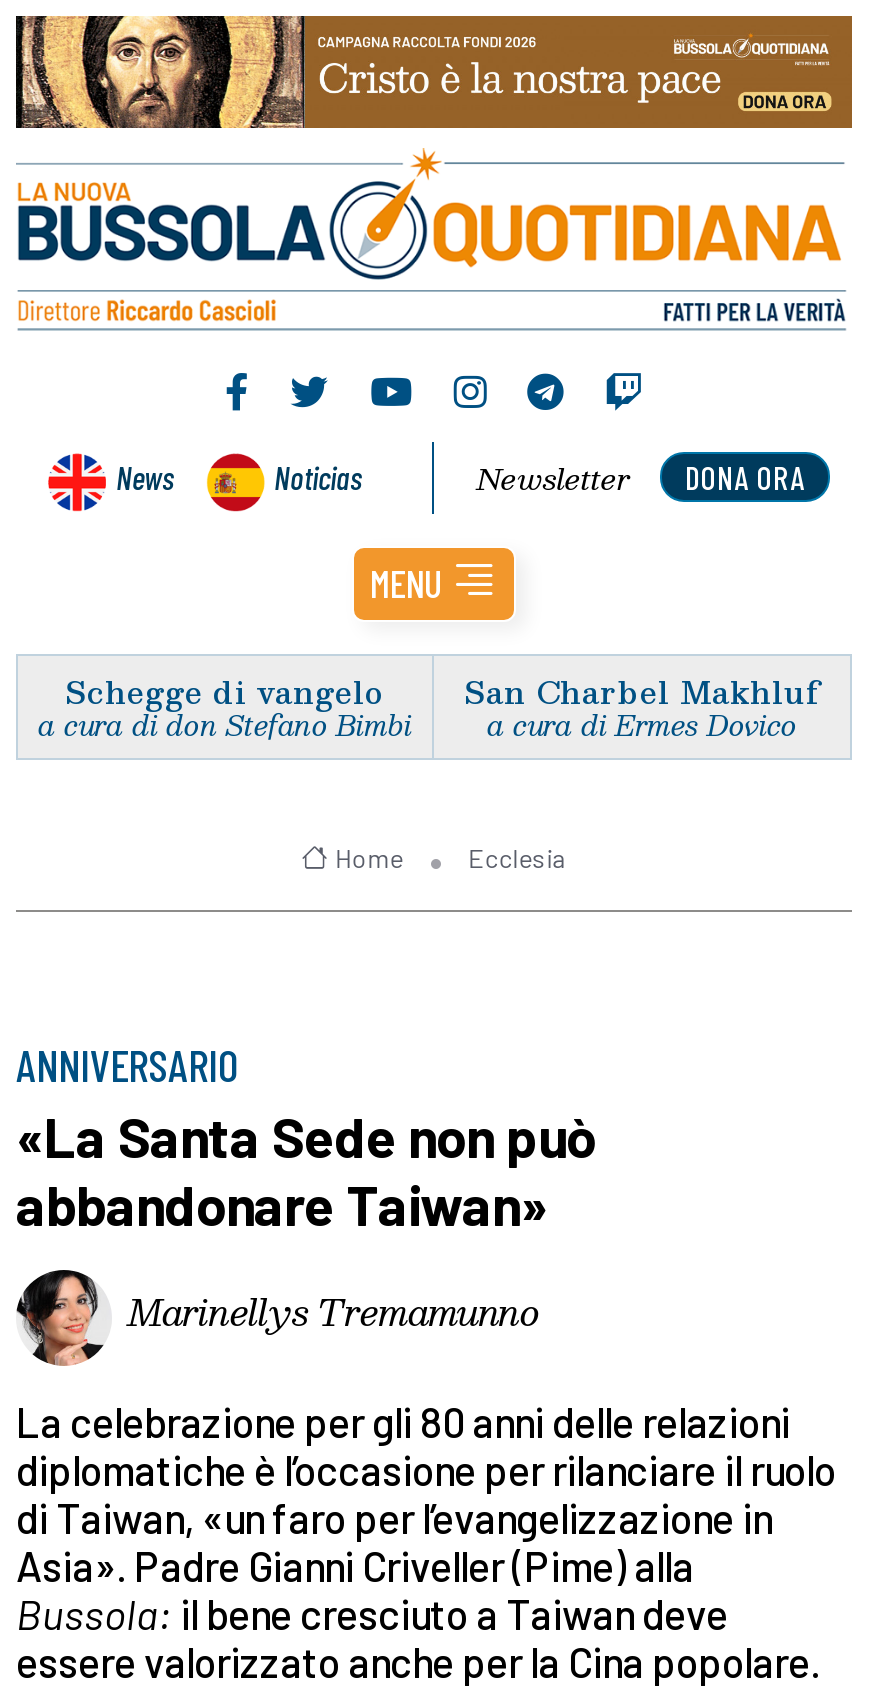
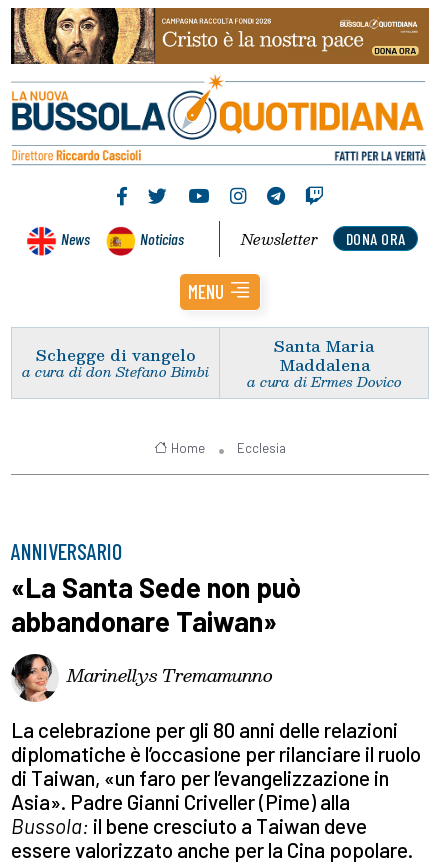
[464,665,820,715] San Charbel Makhluf -> [274,333,374,377] Santa Maria | Maddalena

